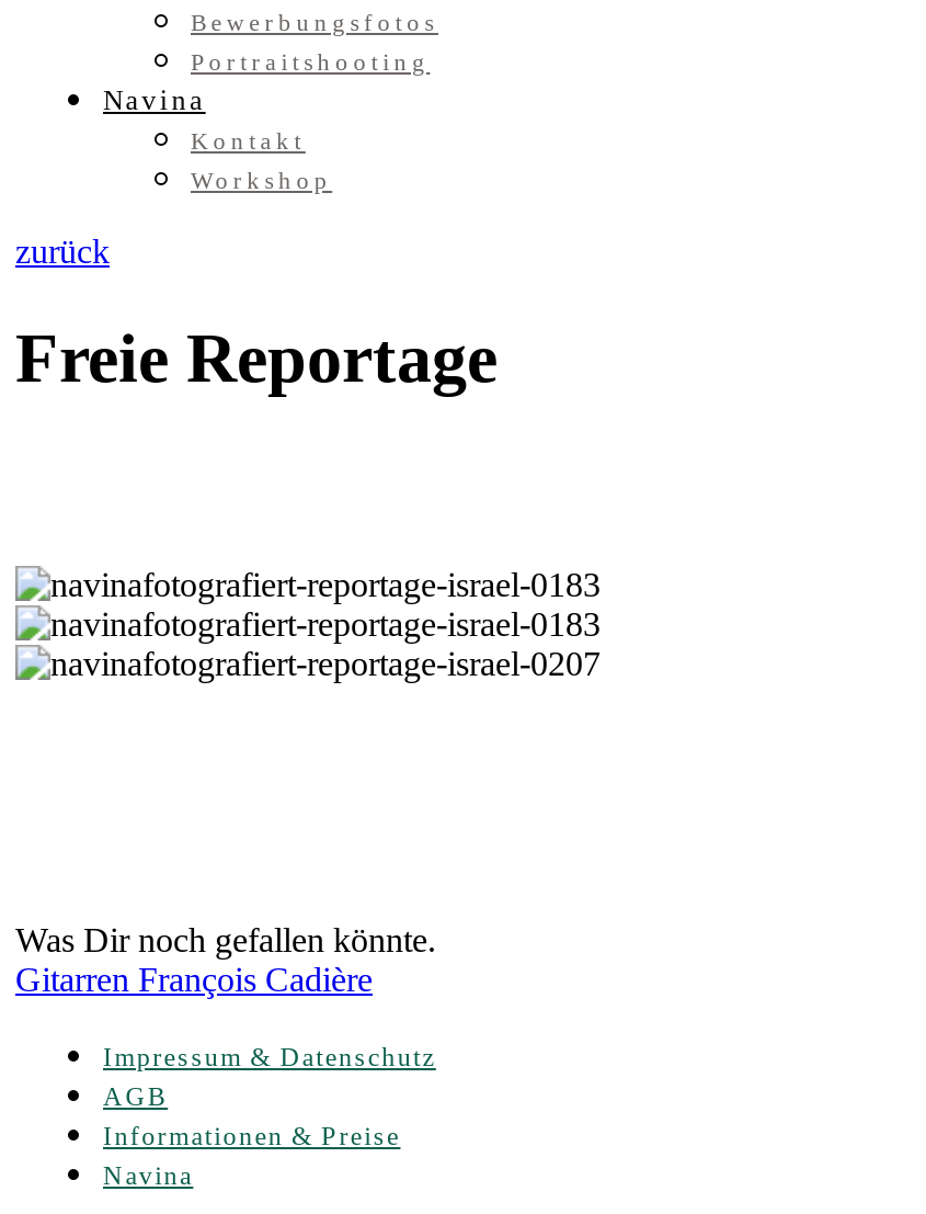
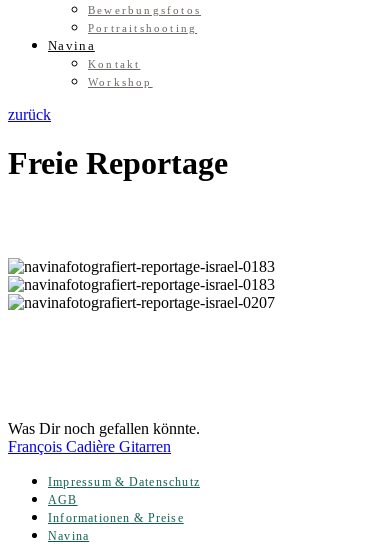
[15,960,373,998] Gitarren François Cadière -> [8,438,171,455] François Cadière Gitarren

